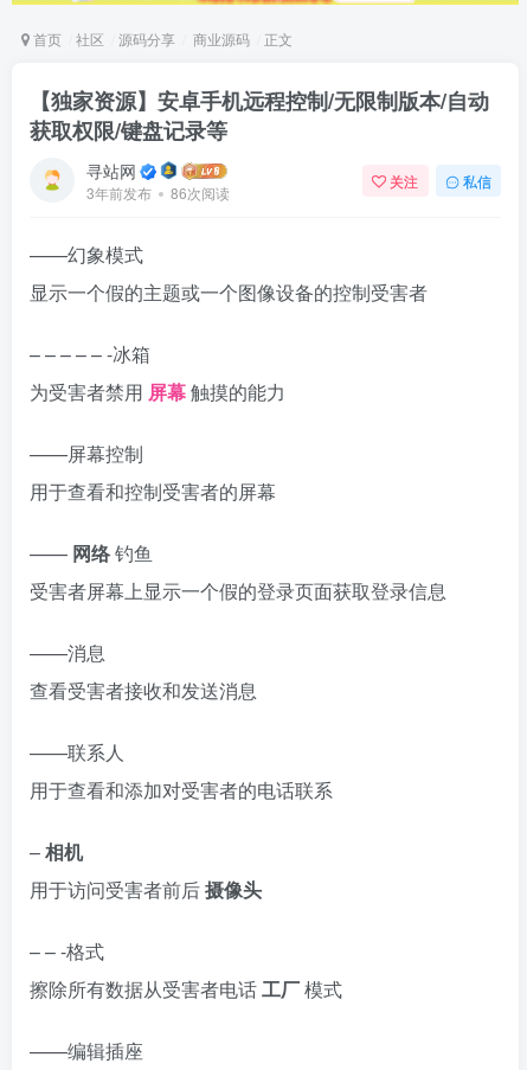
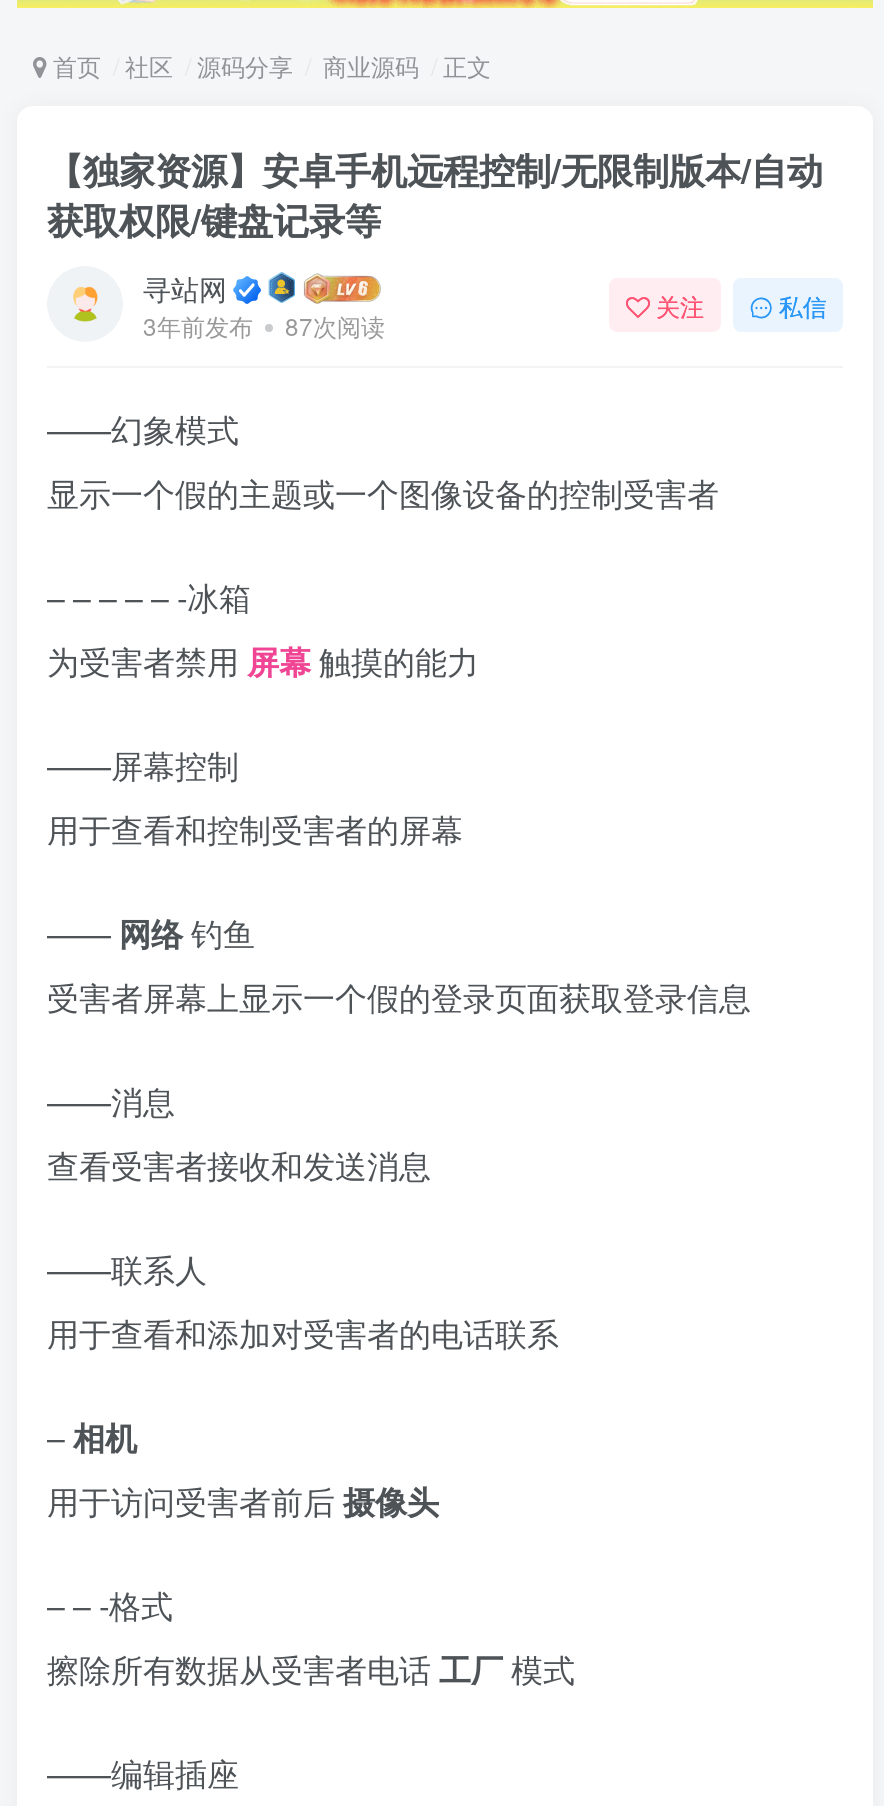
[86,182,230,203] 3年前发布 86次阅读 -> [143,308,385,342] 3年前发布 87次阅读

